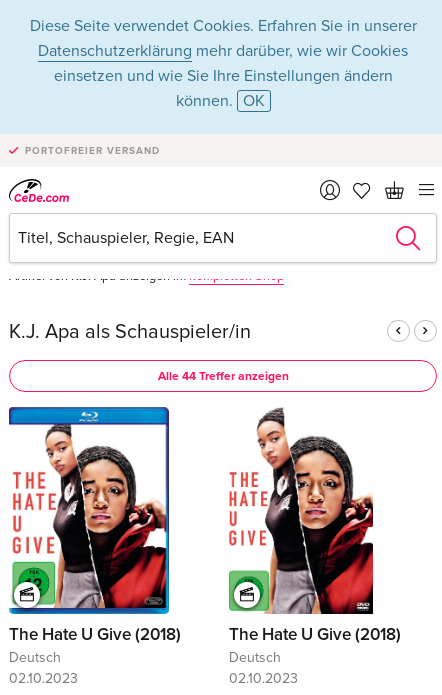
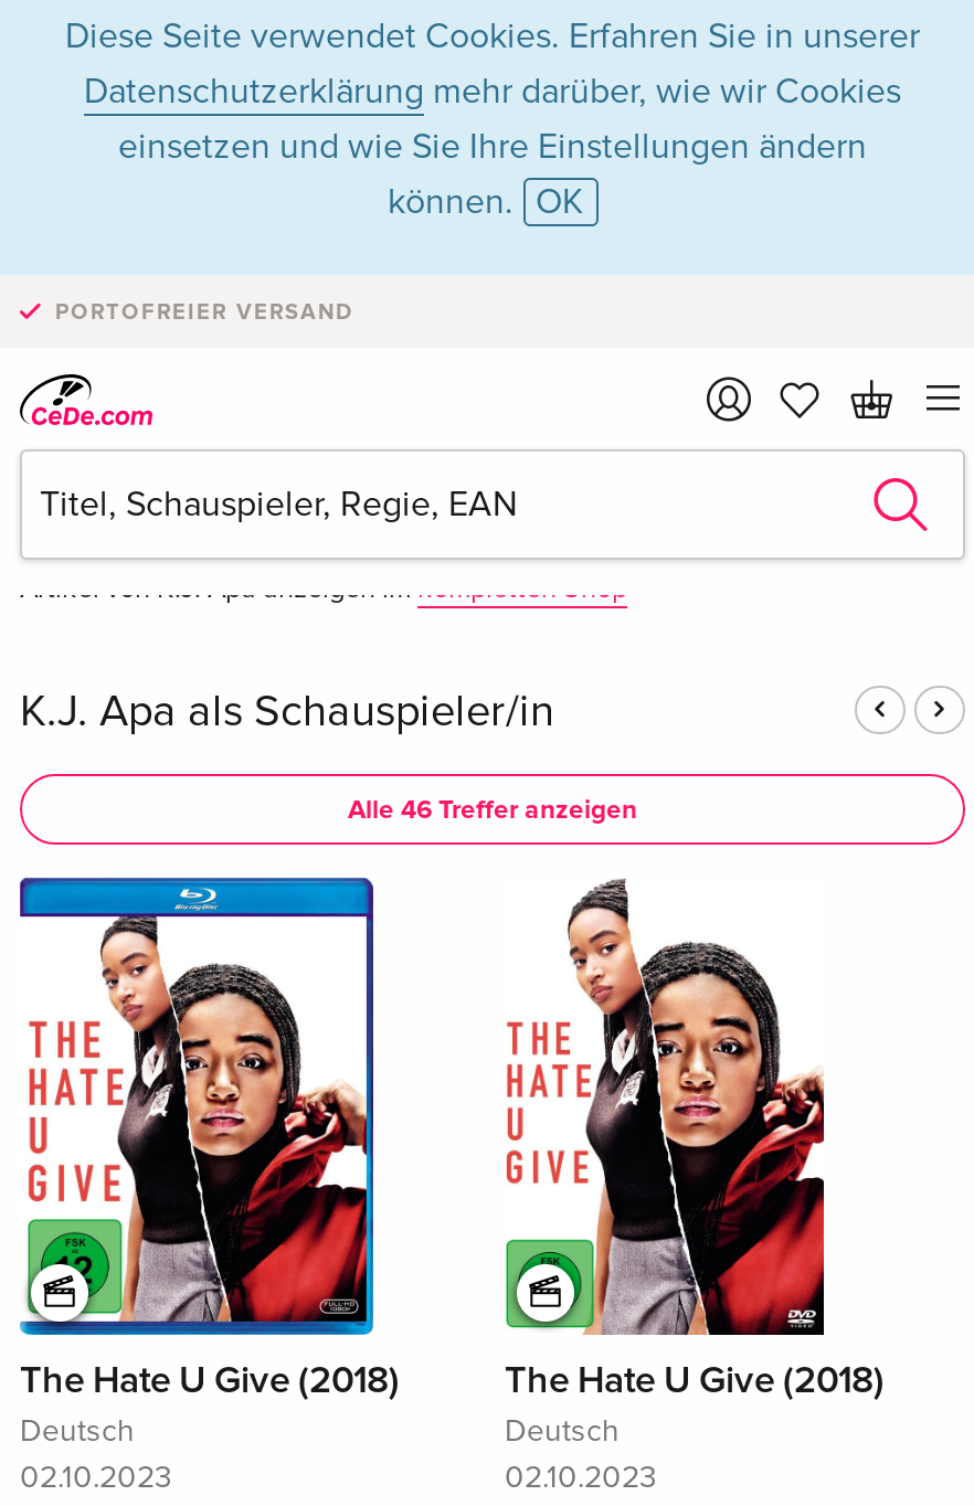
[157,369,288,384] Alle 44 Treffer anzeigen -> [348,794,637,827] Alle 46 Treffer anzeigen

